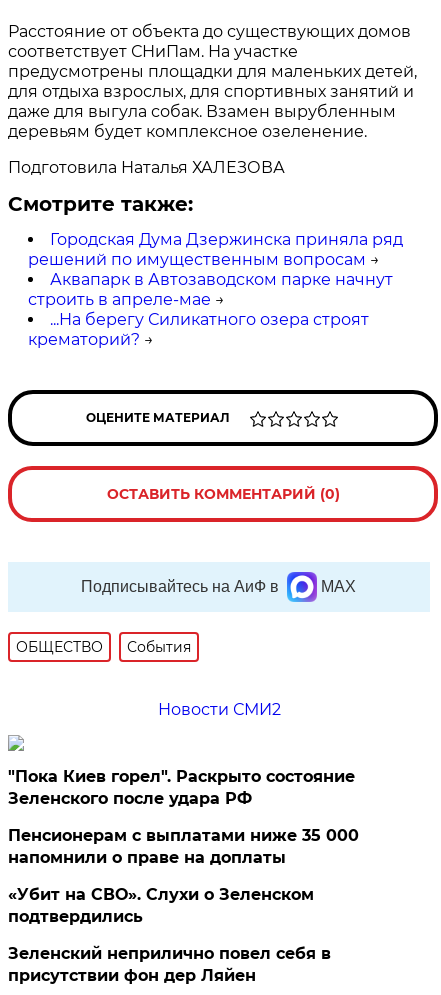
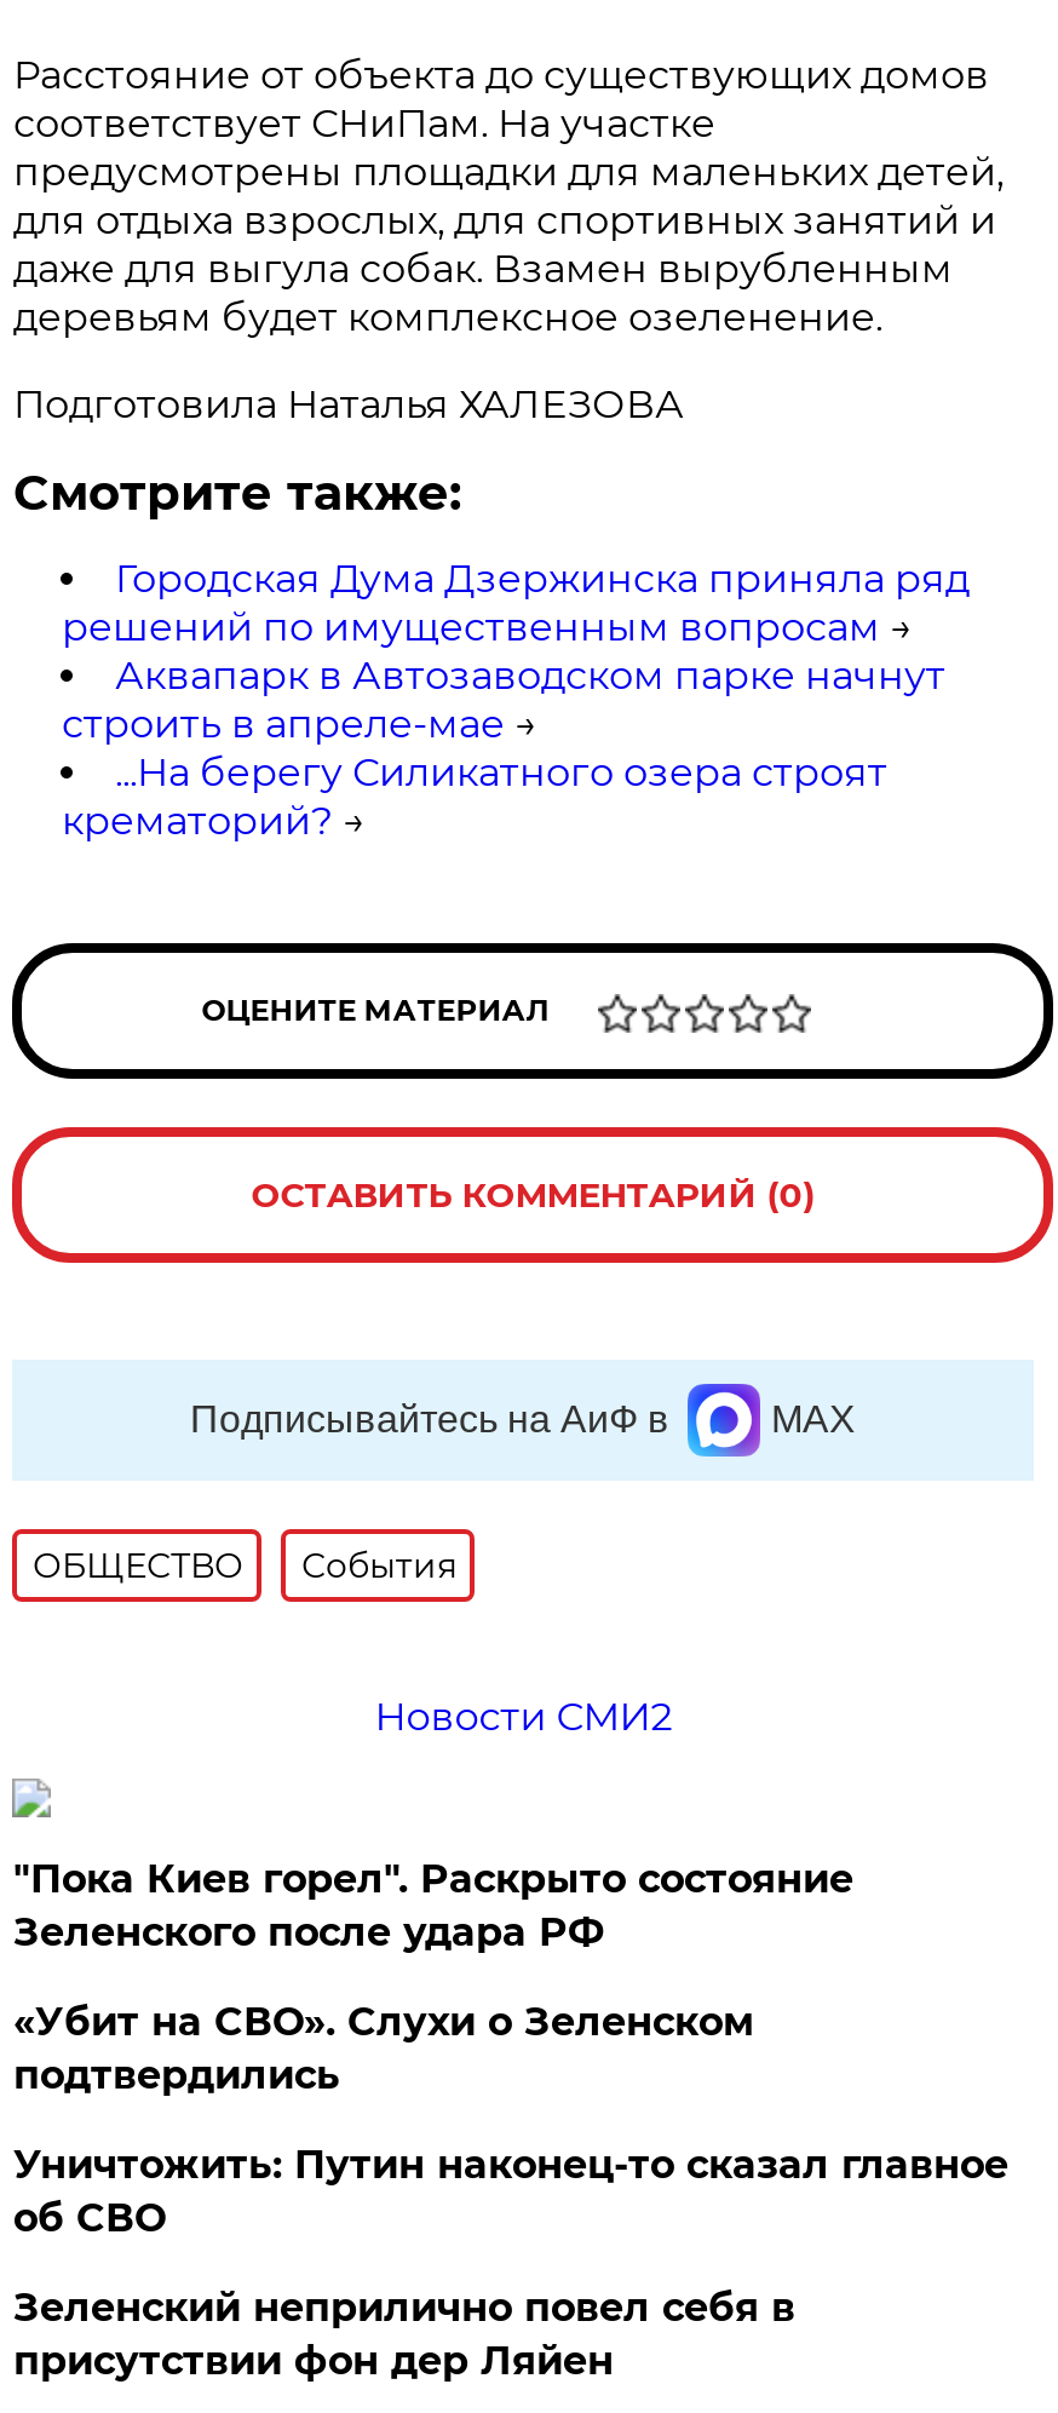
[8,826,359,867] Пенсионерам с выплатами ниже 35 000 | напомнили о праве на доплаты -> none
moved [8,885,314,926] -> [13,1999,754,2098]: «Убит на СВО». Слухи о Зеленском | подтвердились
none -> [13,2142,1008,2241] Уничтожить: Путин наконец-то сказал главное | об СВО

